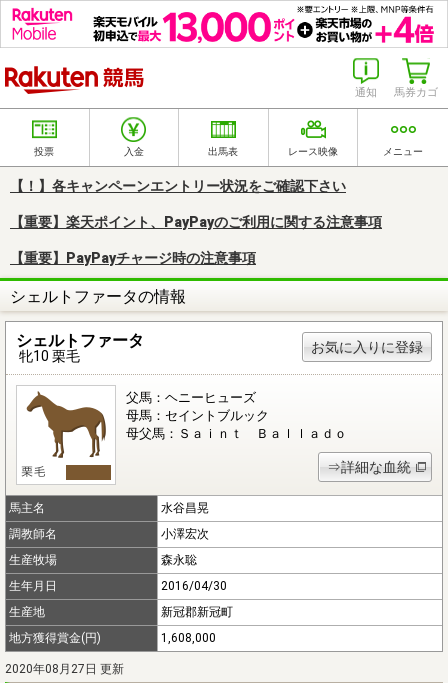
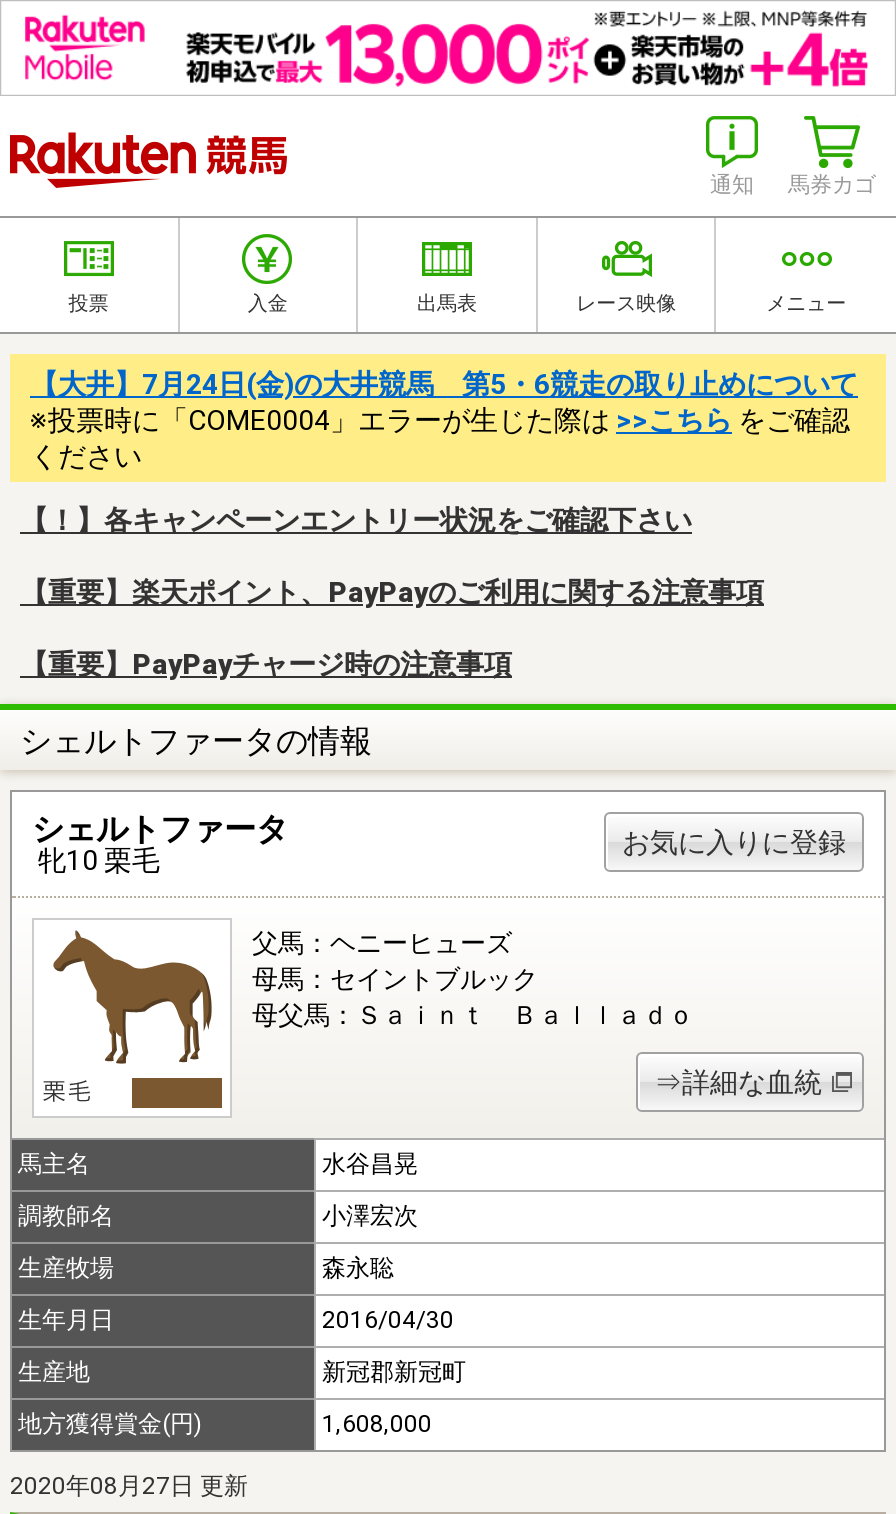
none -> [30,368,858,472] 【大井】7月24日(金)の大井競馬 第5・6競走の取り止めについて | ※投票時に「COME0004」エラーが生じた際は>>こちらをご確認 | ください

